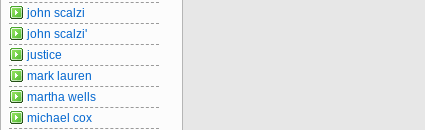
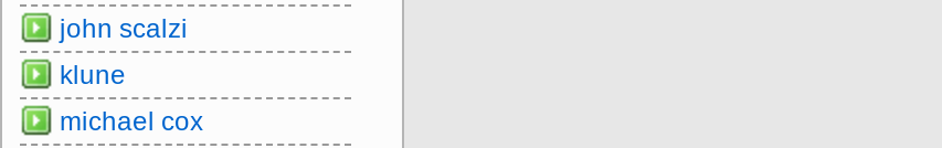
[27,27,96,104] john scalzi' | justice | mark lauren | martha wells -> [60,59,126,90] klune

